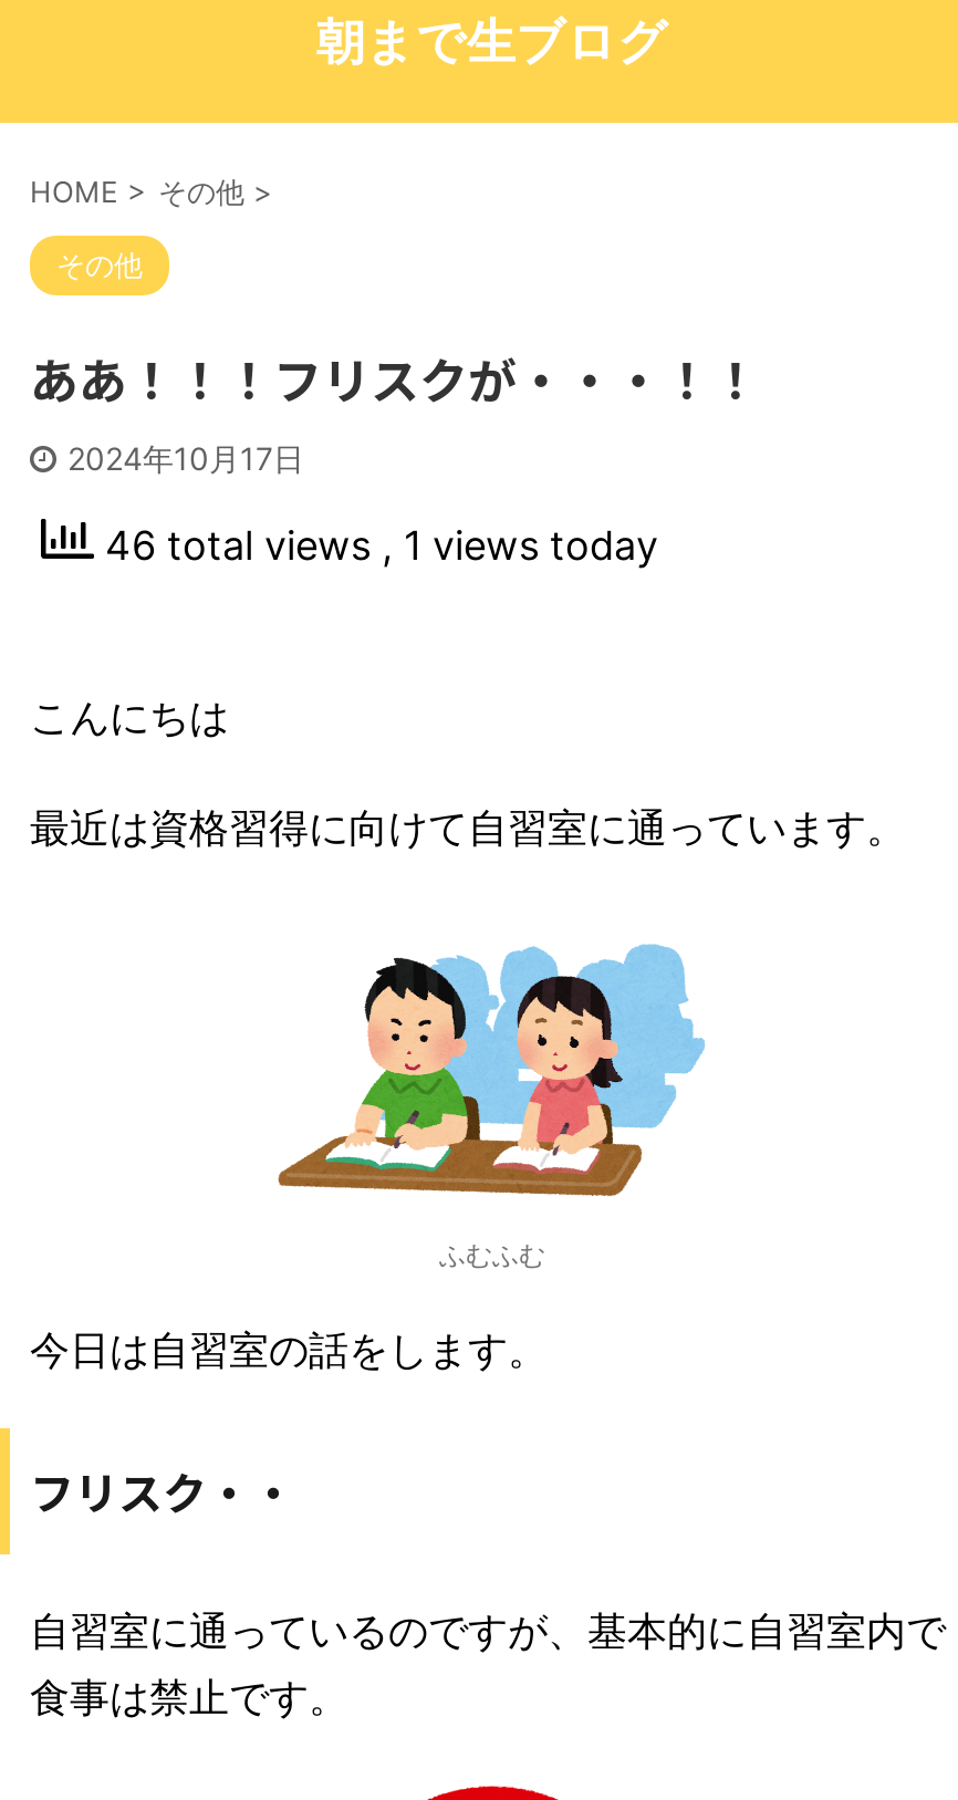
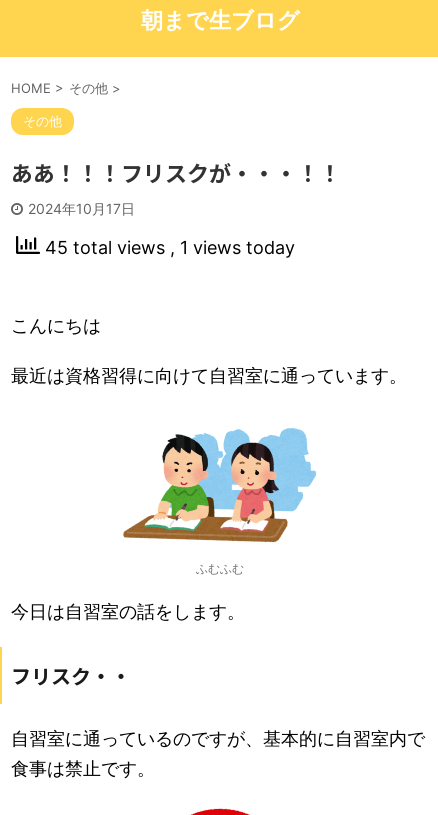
[94,522,658,568] 46 total views, 1 views today -> [40,237,295,258] 45 total views, 1 views today

